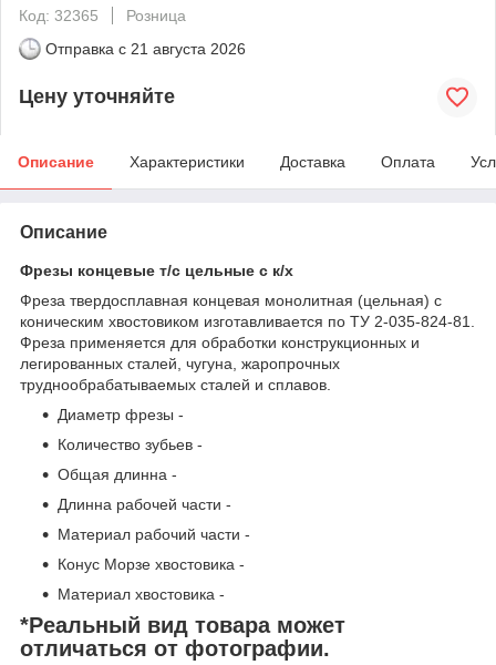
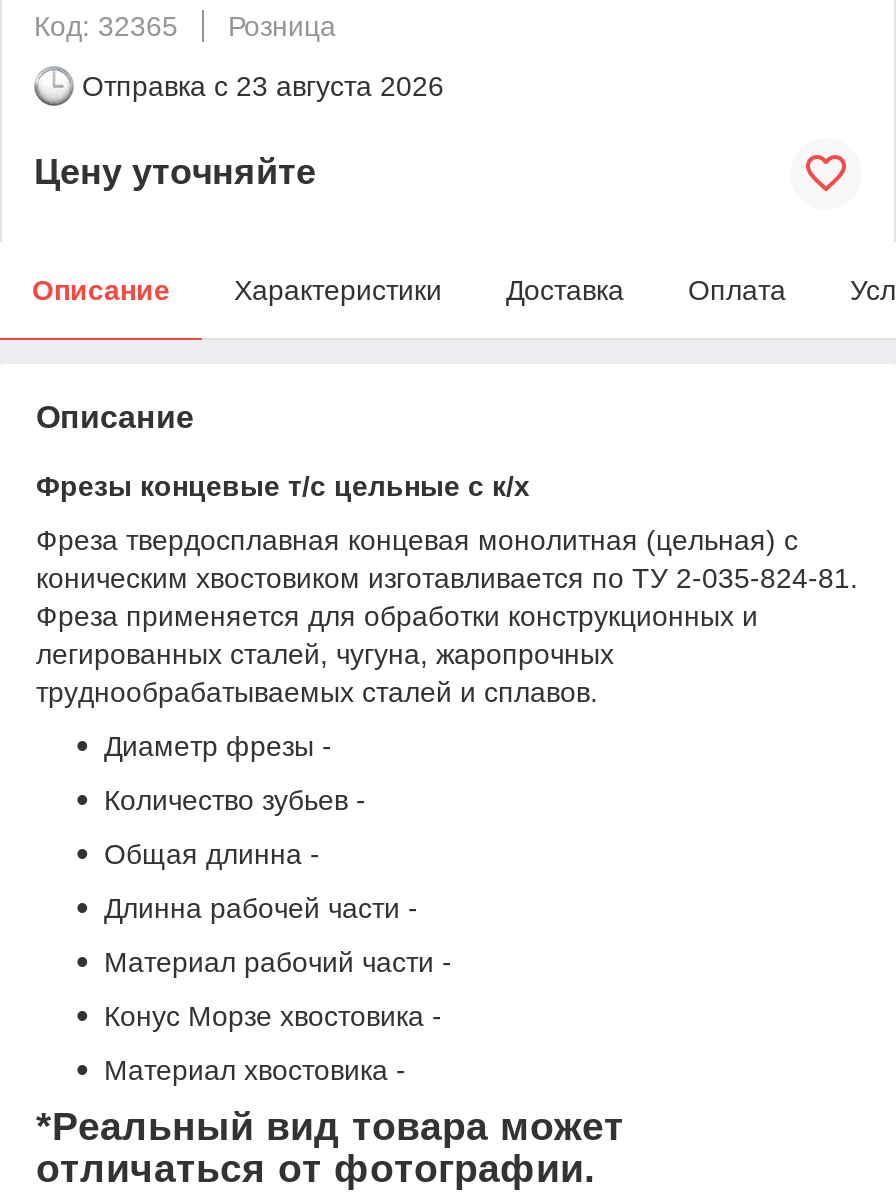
[45,40,246,57] Отправка с 21 августа 2026 -> [82,70,444,102] Отправка с 23 августа 2026

